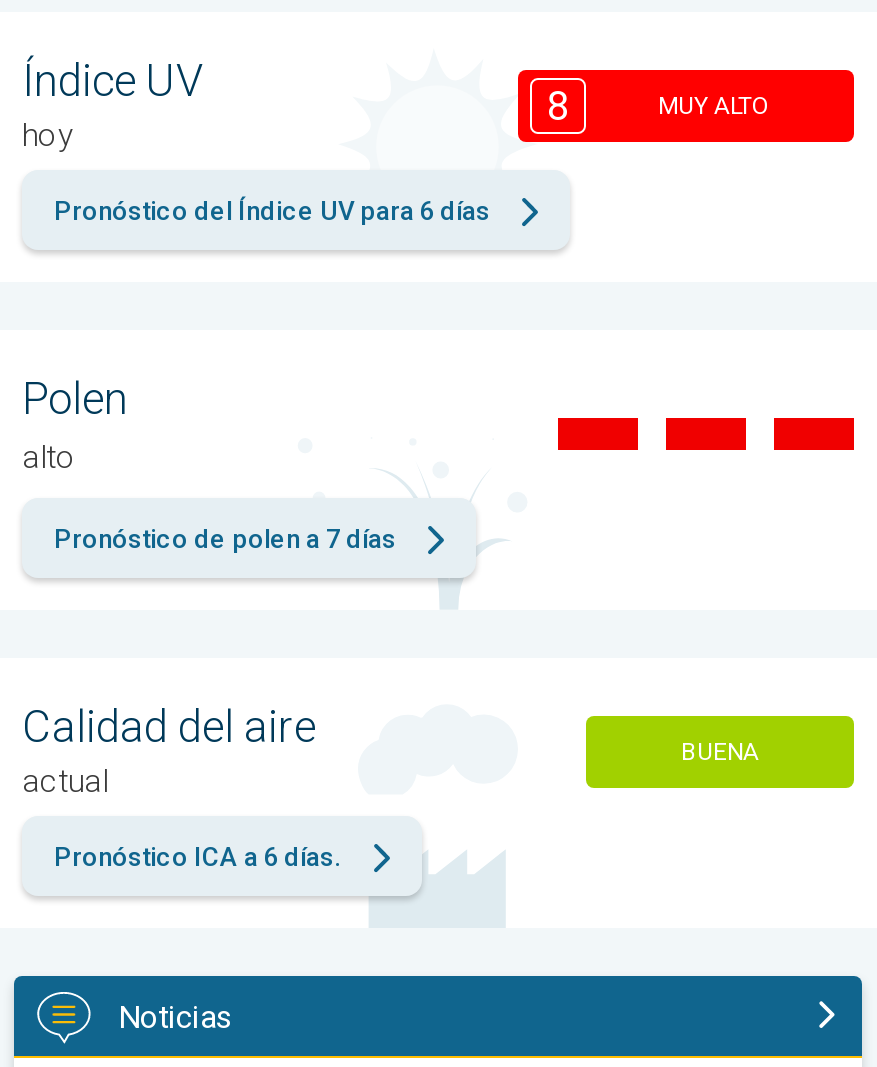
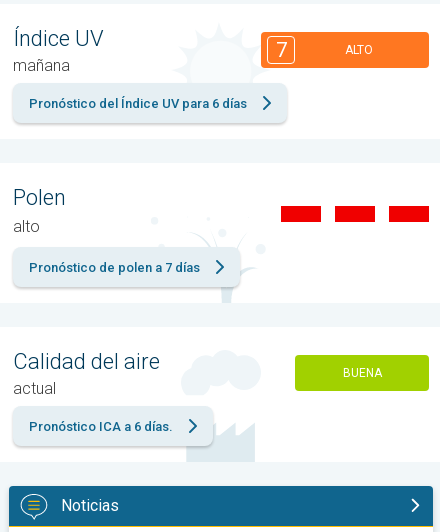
[547,81,770,129] 8 | MUY ALTO -> [275,38,373,62] 7 | ALTO
[22,116,74,154] hoy -> [13,56,70,75] mañana

